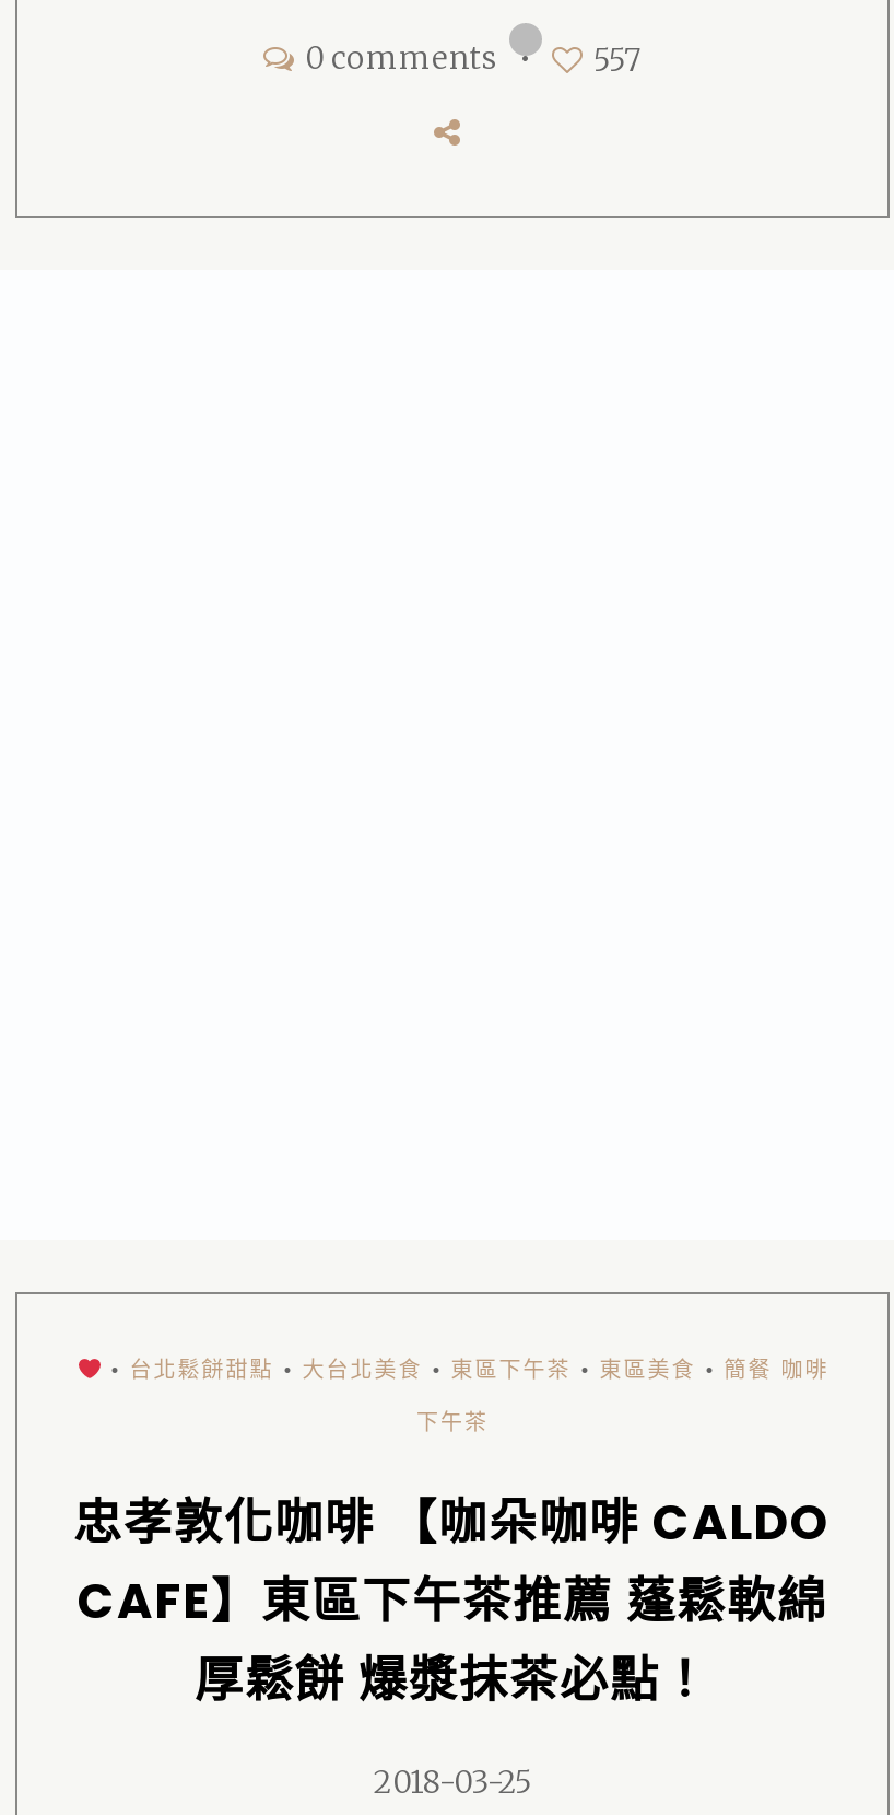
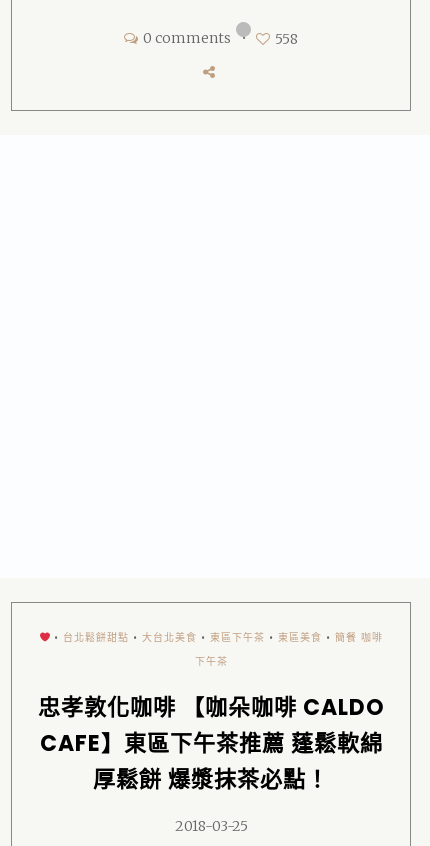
[305,39,642,80] 0 comments • 557 -> [143,29,298,48] 0 comments • 558

